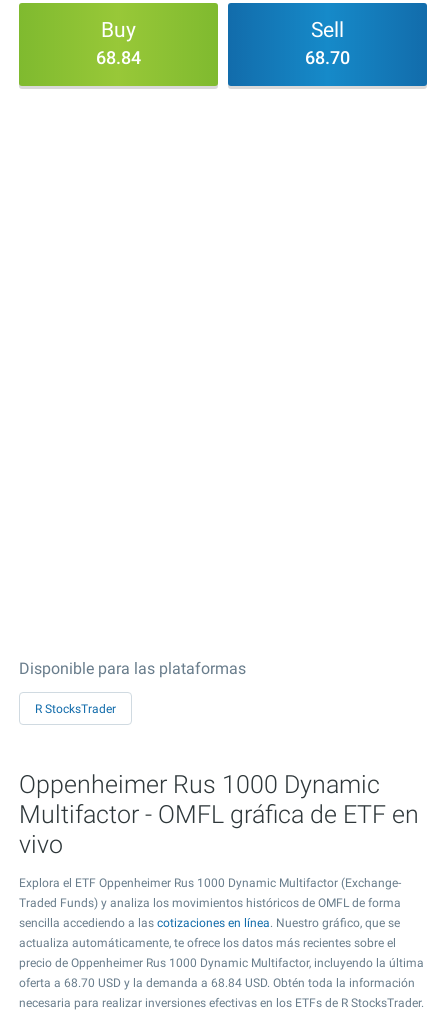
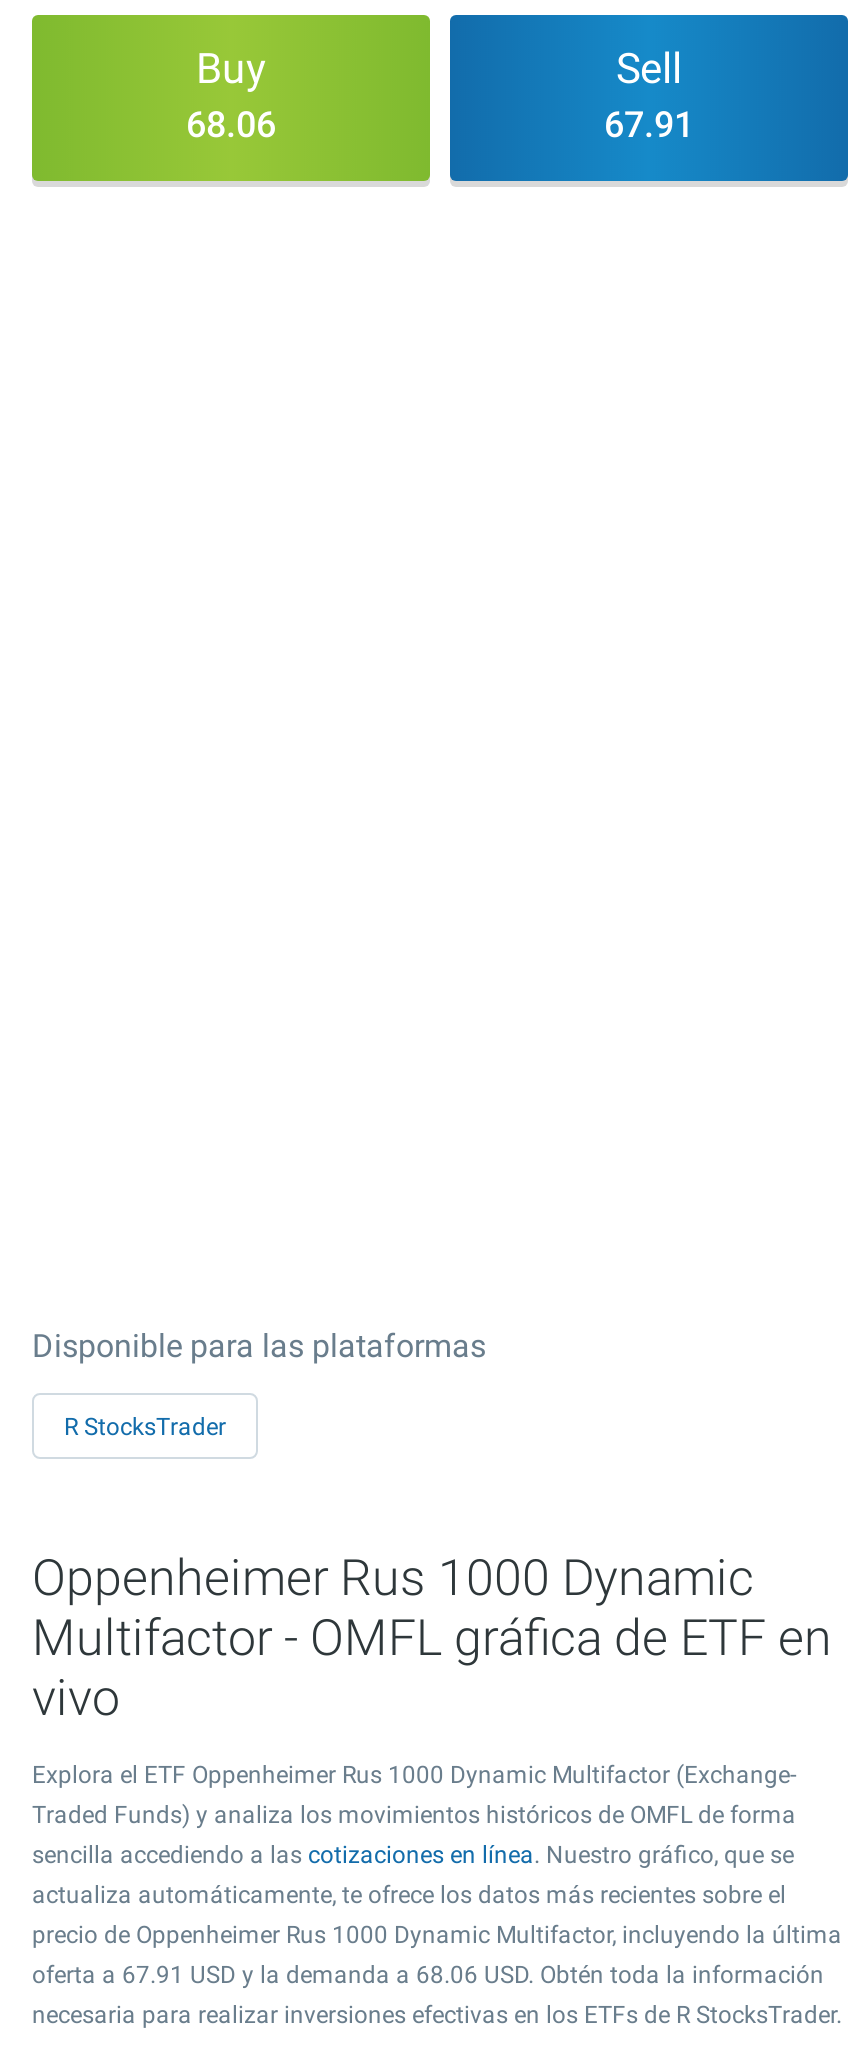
[96,47,141,68] 68.84 -> [186,103,276,145] 68.06
[305,47,350,68] 68.70 -> [604,103,694,145] 67.91
[19,976,415,990] oferta a 68.70 USD y la demanda a 68.84 USD. Obtén toda la información -> [32,1961,824,1989] oferta a 67.91 USD y la demanda a 68.06 USD. Obtén toda la información

